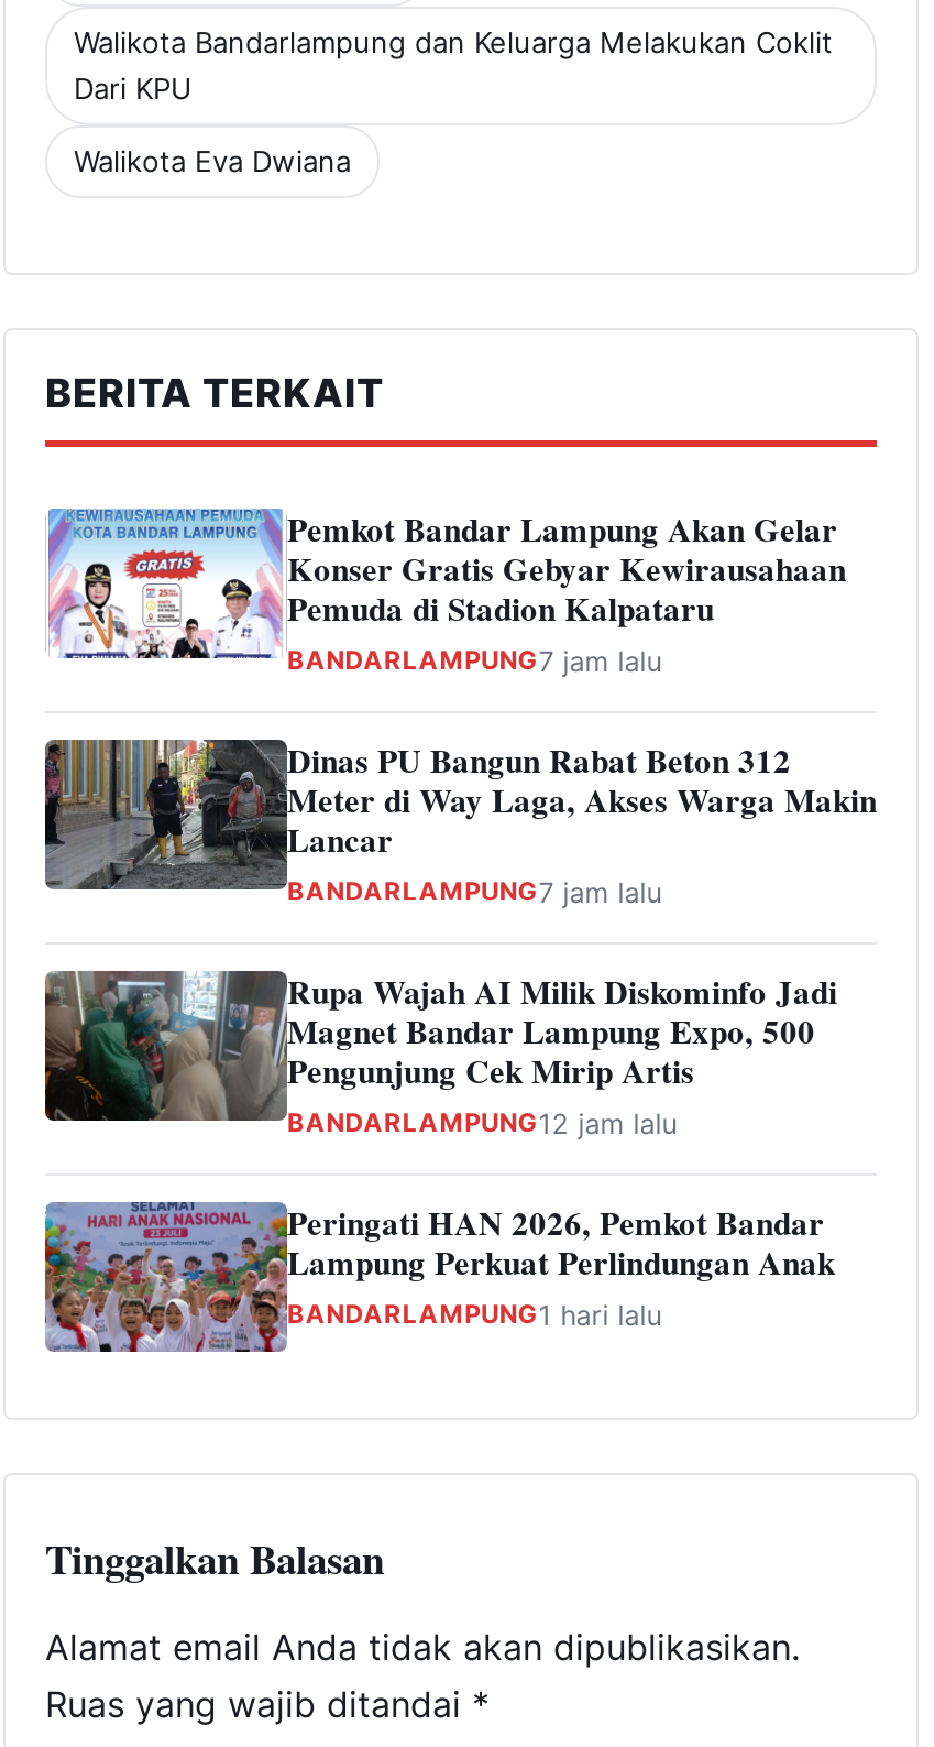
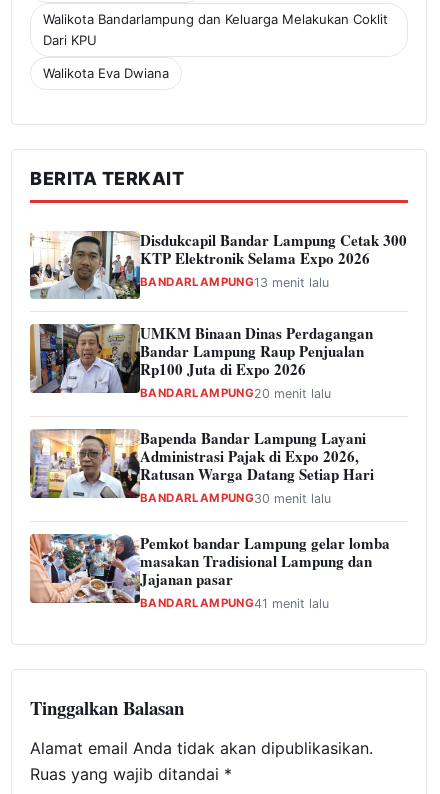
[45,503,846,677] [image] | Pemkot Bandar Lampung Akan Gelar | Konser Gratis Gebyar Kewirausahaan | Pemuda di Stadion Kalpataru | BANDARLAMPUNG7 jam lalu -> [29,229,407,300] [image] | Disdukcapil Bandar Lampung Cetak 300 | KTP Elektronik Selama Expo 2026 | BANDARLAMPUNG13 menit lalu
[43,713,877,908] [image] | Dinas PU Bangun Rabat Beton 312 | Meter di Way Laga, Akses Warga Makin | Lancar | BANDARLAMPUNG7 jam lalu -> [29,322,373,404] [image] | UMKM Binaan Dinas Perdagangan | Bandar Lampung Raup Penjualan | Rp100 Juta di Expo 2026 | BANDARLAMPUNG20 menit lalu
[43,945,837,1140] [image] | Rupa Wajah AI Milik Diskominfo Jadi | Magnet Bandar Lampung Expo, 500 | Pengunjung Cek Mirip Artis | BANDARLAMPUNG12 jam lalu -> [29,427,374,510] [image] | Bapenda Bandar Lampung Layani | Administrasi Pajak di Expo 2026, | Ratusan Warga Datang Setiap Hari | BANDARLAMPUNG30 menit lalu
[43,1176,835,1356] [image] | Peringati HAN 2026, Pemkot Bandar | Lampung Perkuat Perlindungan Anak | BANDARLAMPUNG1 hari lalu -> [29,532,390,615] [image] | Pemkot bandar Lampung gelar lomba | masakan Tradisional Lampung dan | Jajanan pasar | BANDARLAMPUNG41 menit lalu

